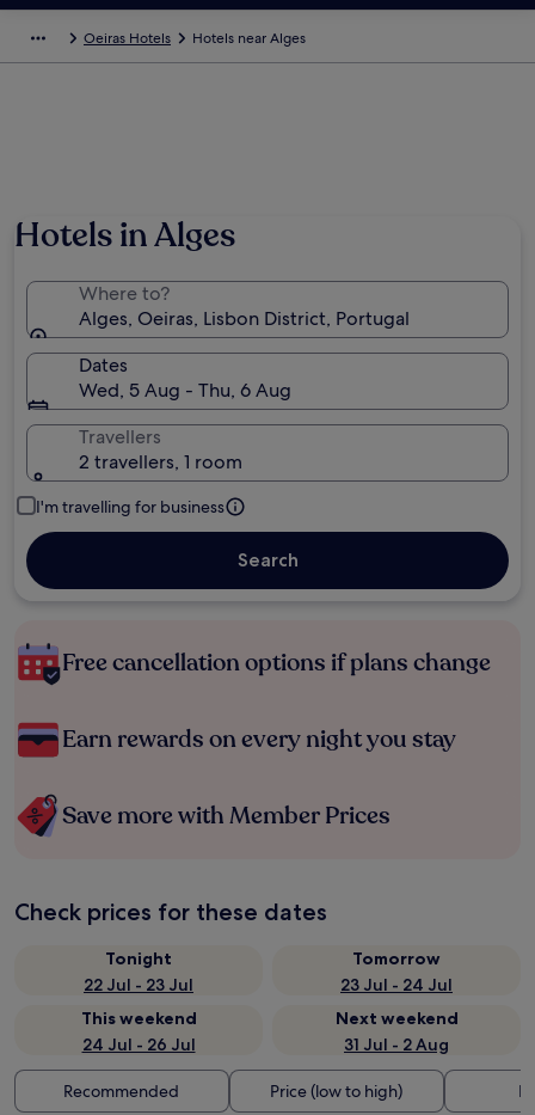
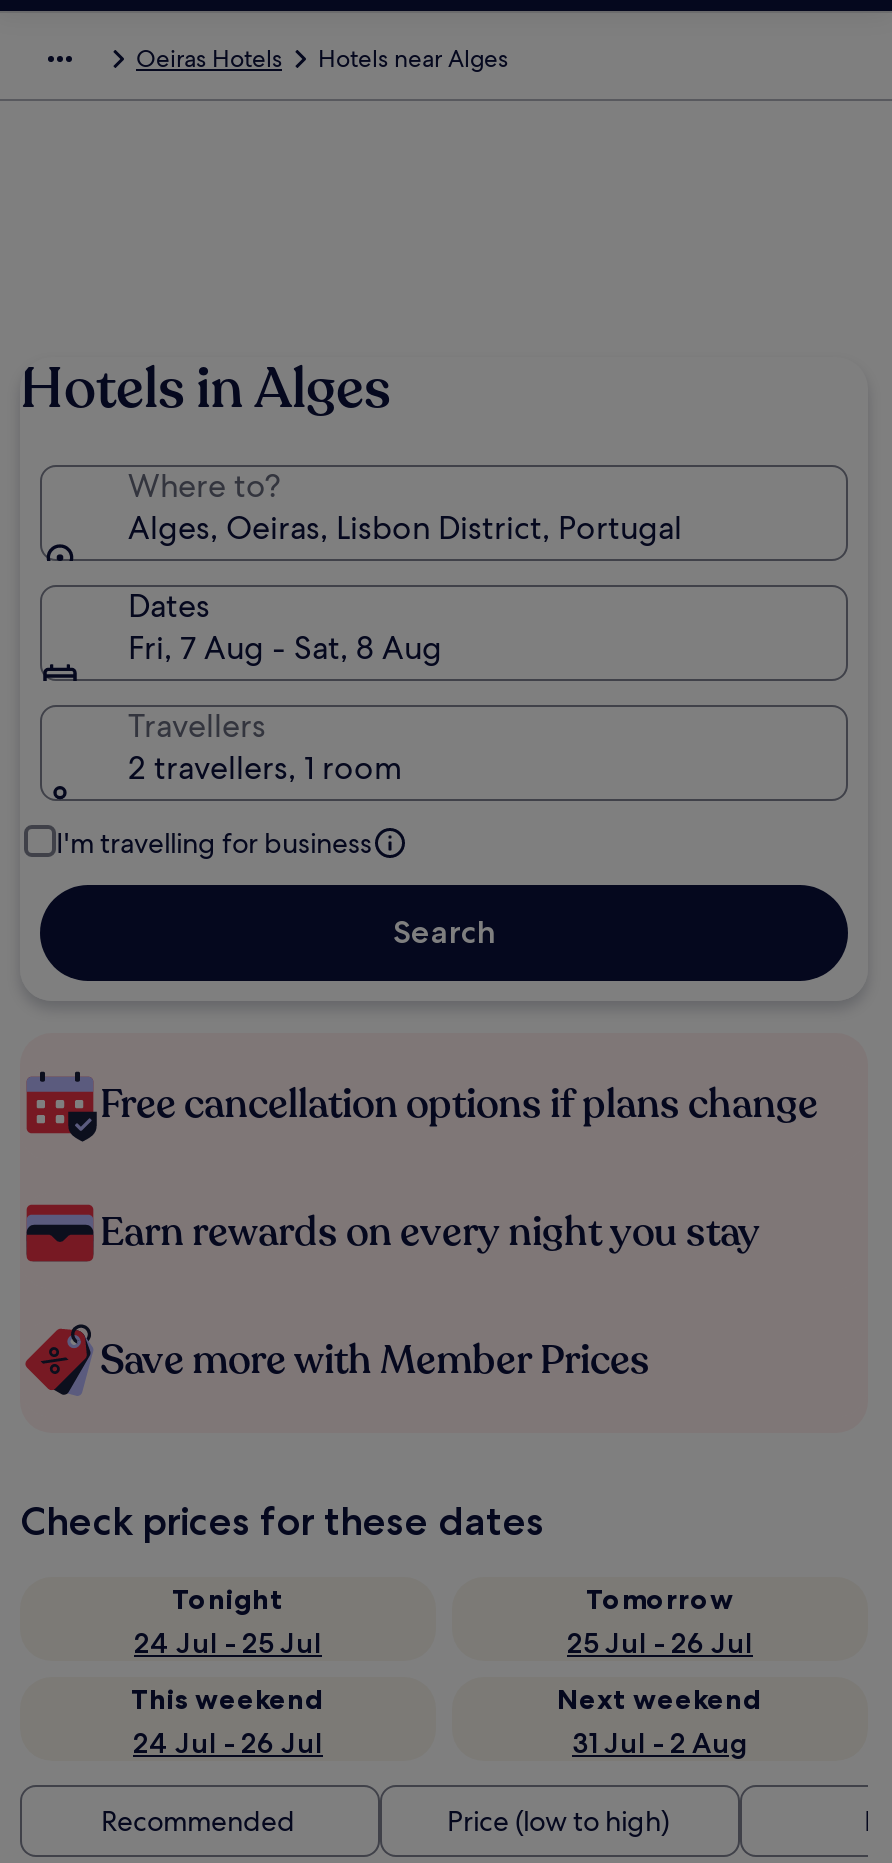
[79,378,291,403] Wed, 5 Aug - Thu, 6 Aug -> [128,627,442,669] Fri, 7 Aug - Sat, 8 Aug
[84,974,193,995] 22 Jul - 23 Jul -> [134,1625,322,1661] 24 Jul - 25 Jul
[340,974,453,995] 23 Jul - 24 Jul -> [567,1625,753,1661] 25 Jul - 26 Jul

